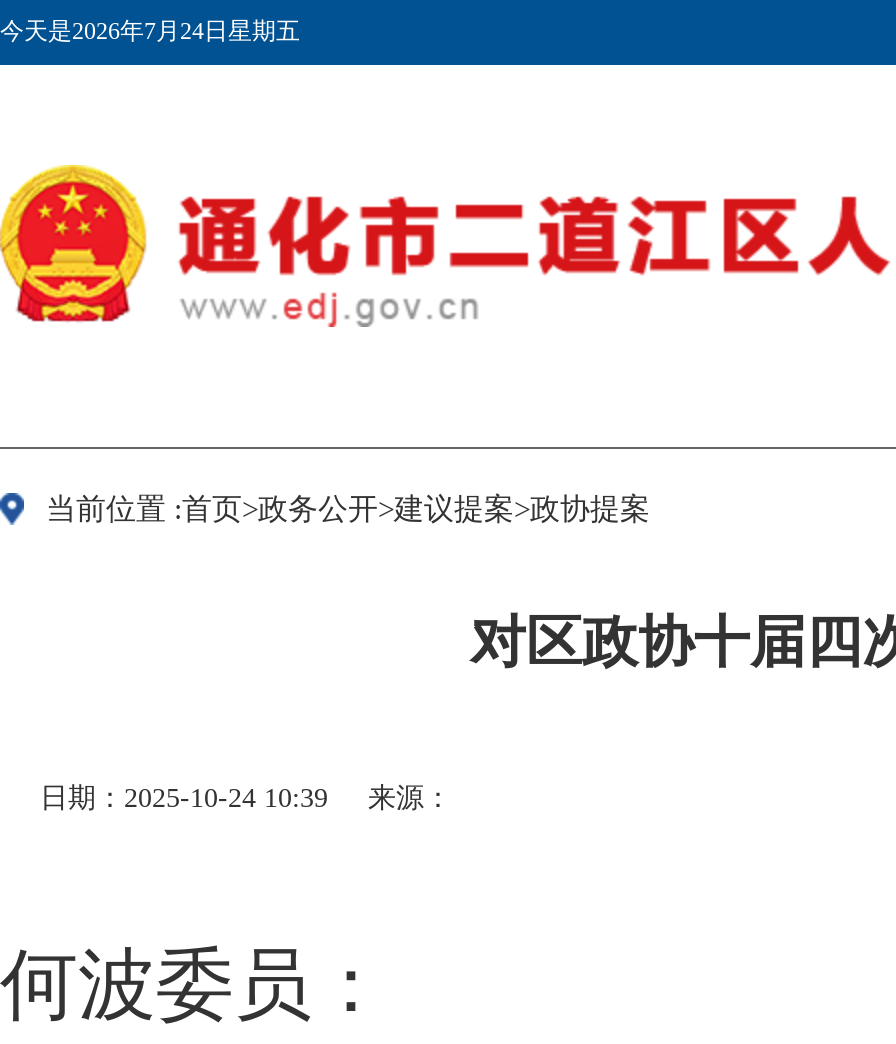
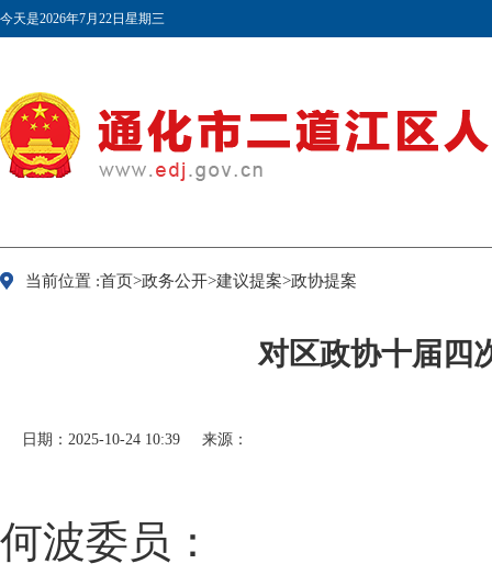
[0,17,300,45] 今天是2026年7月24日星期五 -> [0,11,165,26] 今天是2026年7月22日星期三

